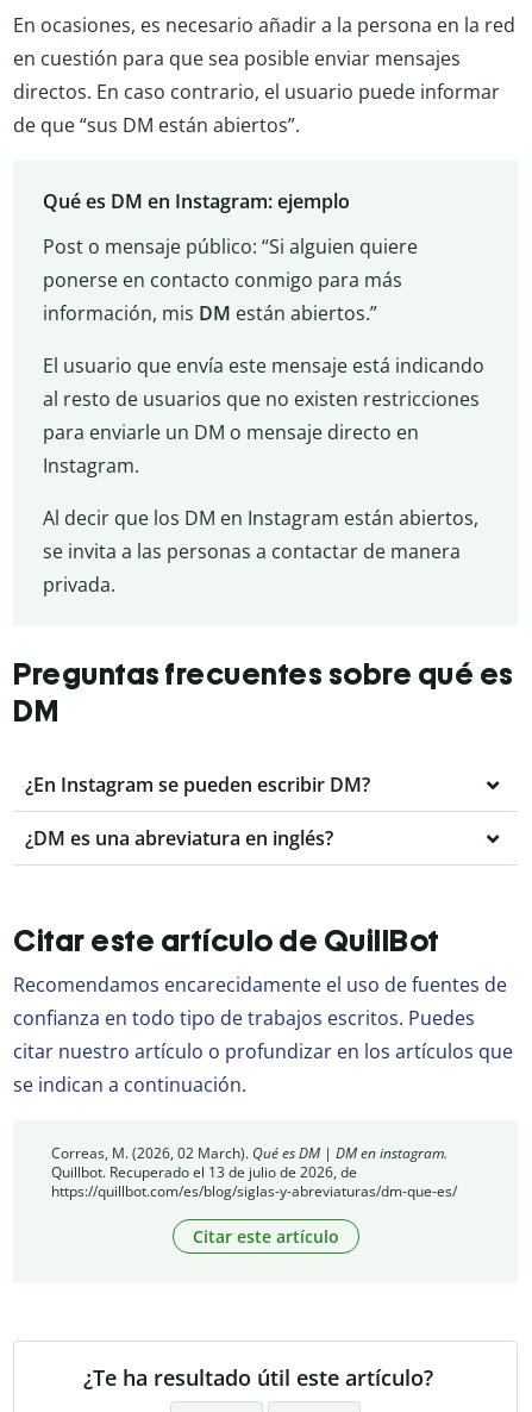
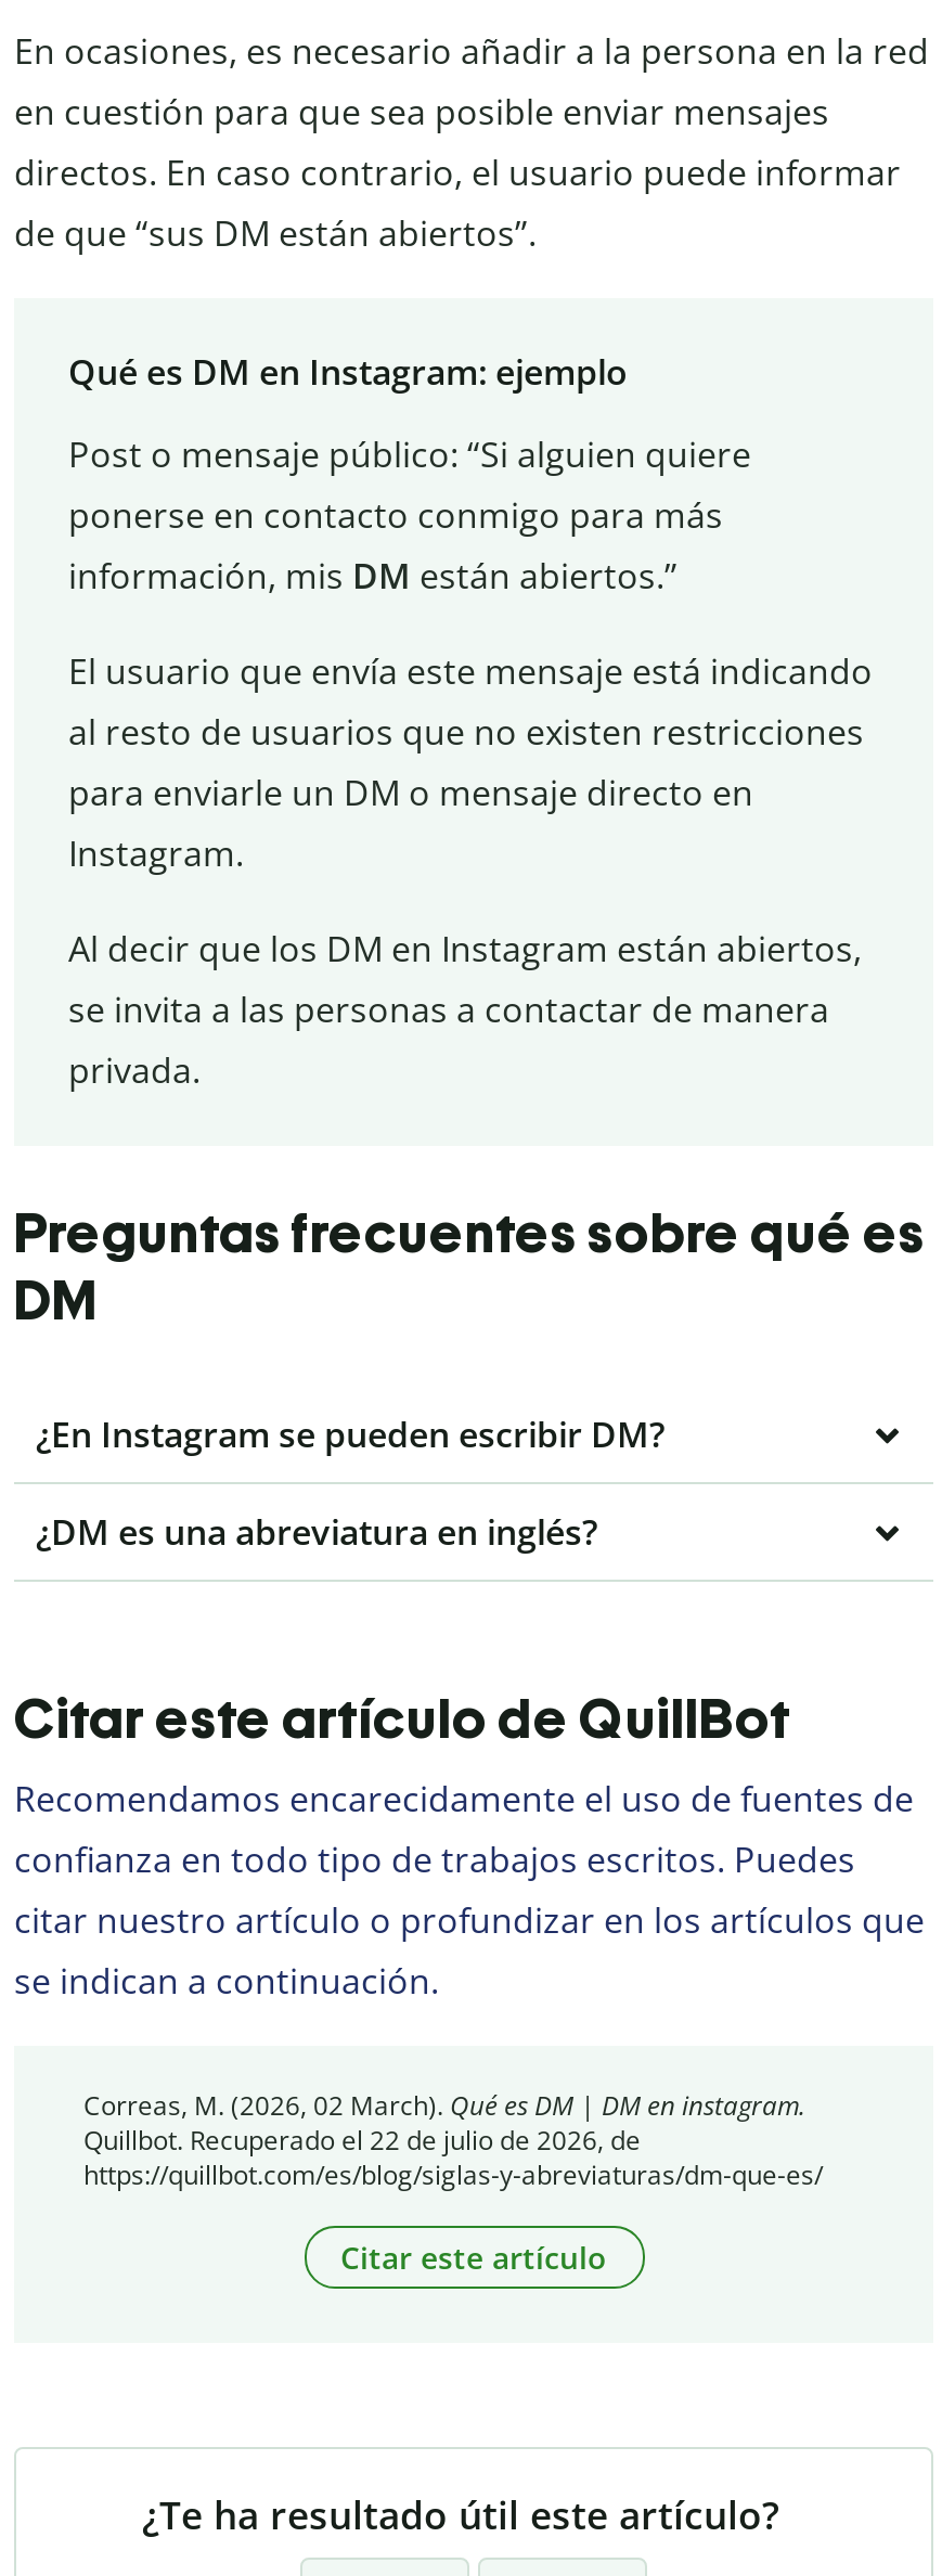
[51,1162,357,1182] Quillbot. Recuperado el 13 de julio de 2026, de -> [83,2122,641,2159] Quillbot. Recuperado el 22 de julio de 2026, de

